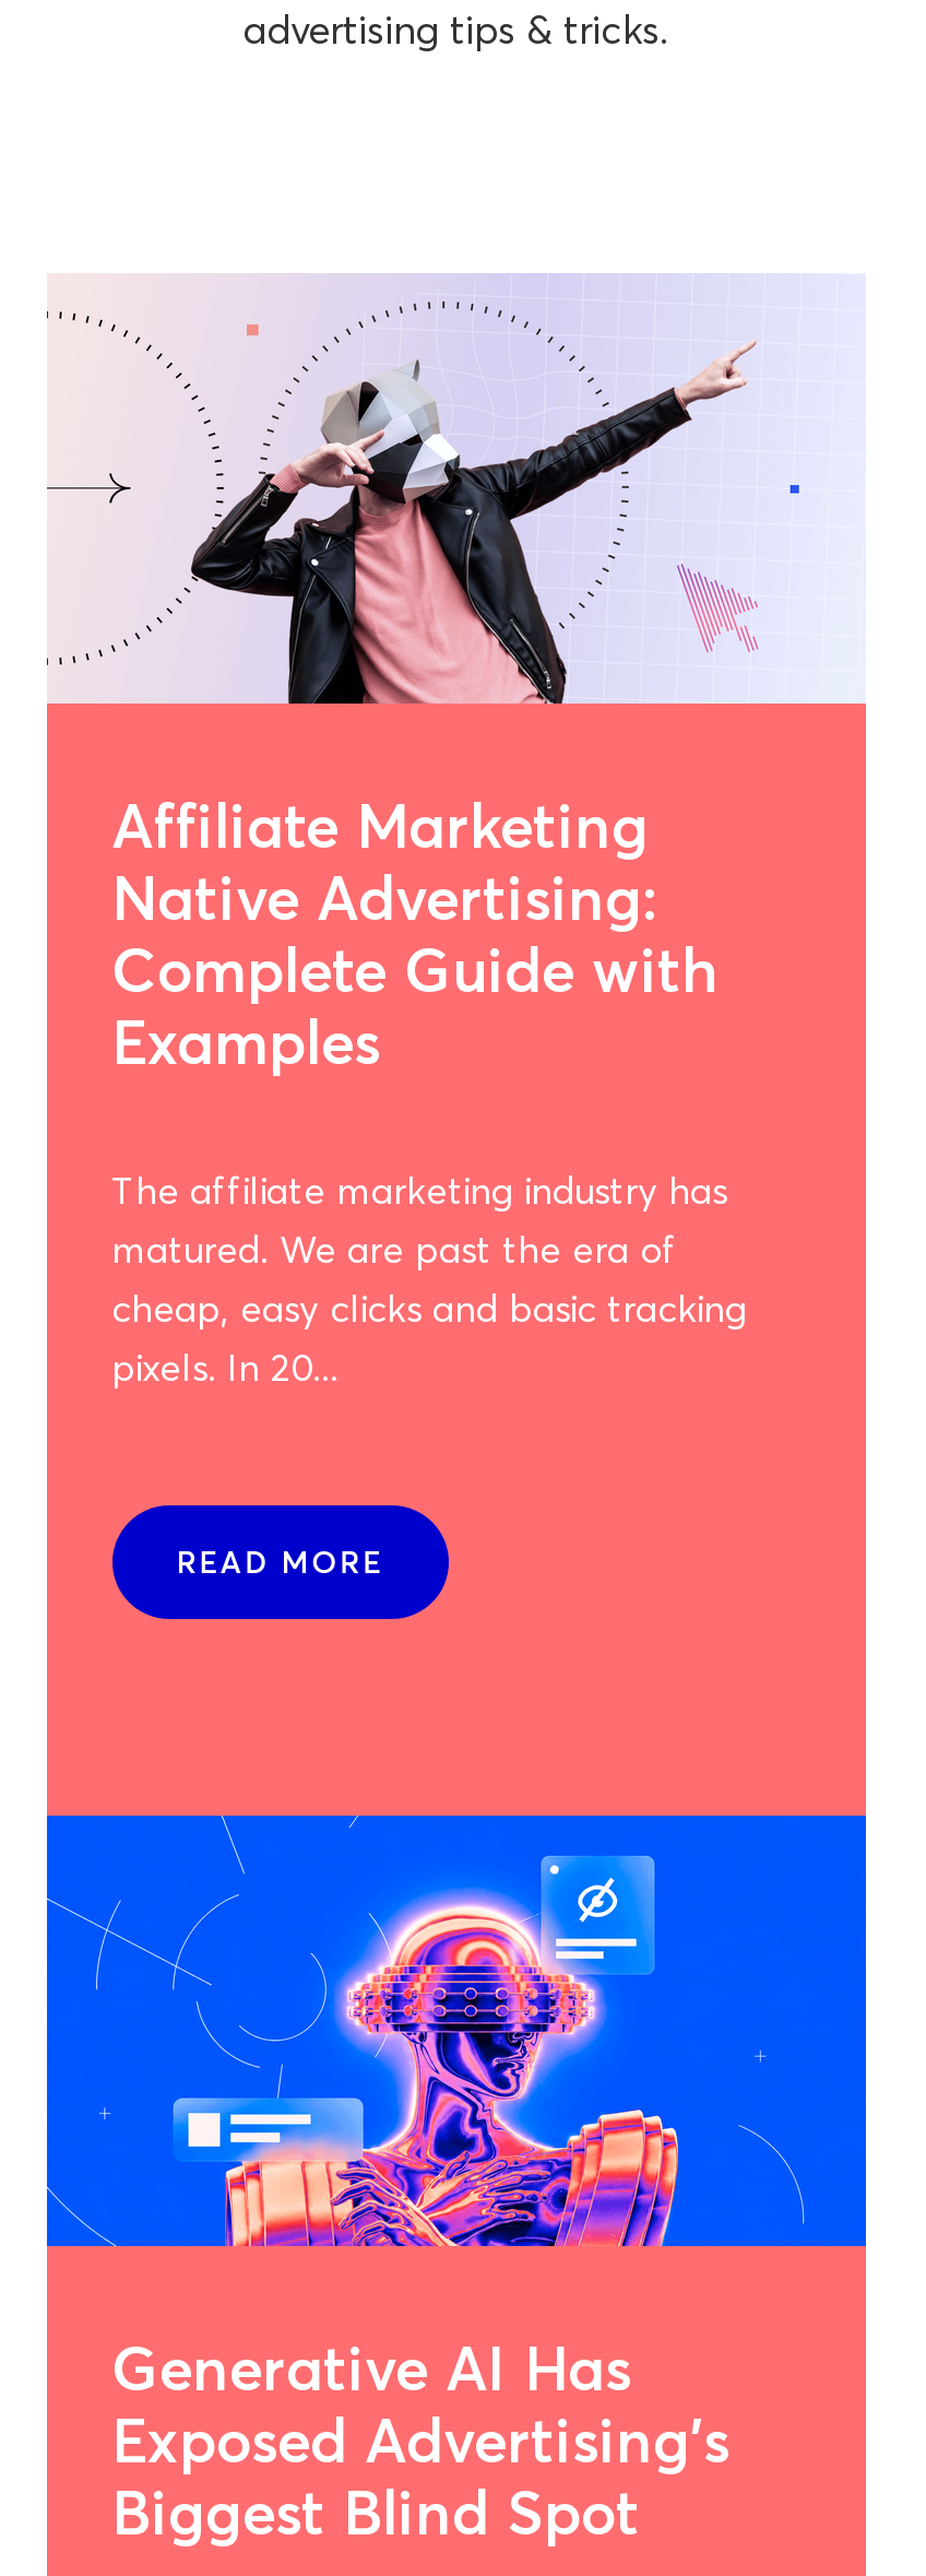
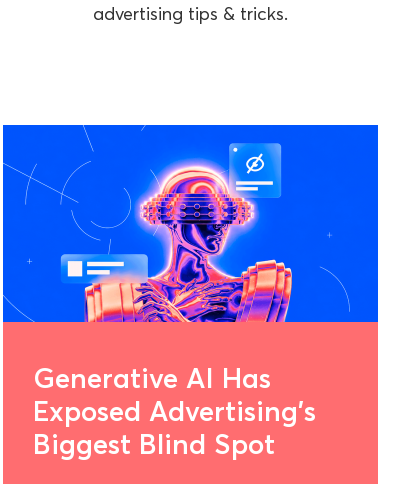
[47,273,864,1390] [image] | Affiliate Marketing | Native Advertising: | Complete Guide with | Examples | The affiliate marketing industry has | matured. We are past the era of | cheap, easy clicks and basic tracking | pixels. In 20... -> none
[177,1543,384,1583] READ MORE -> none

